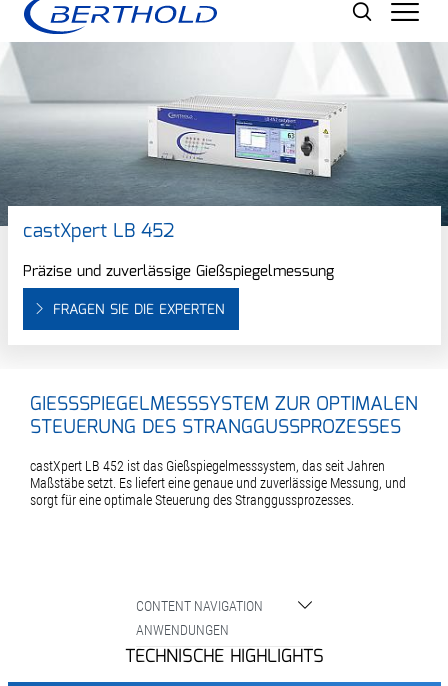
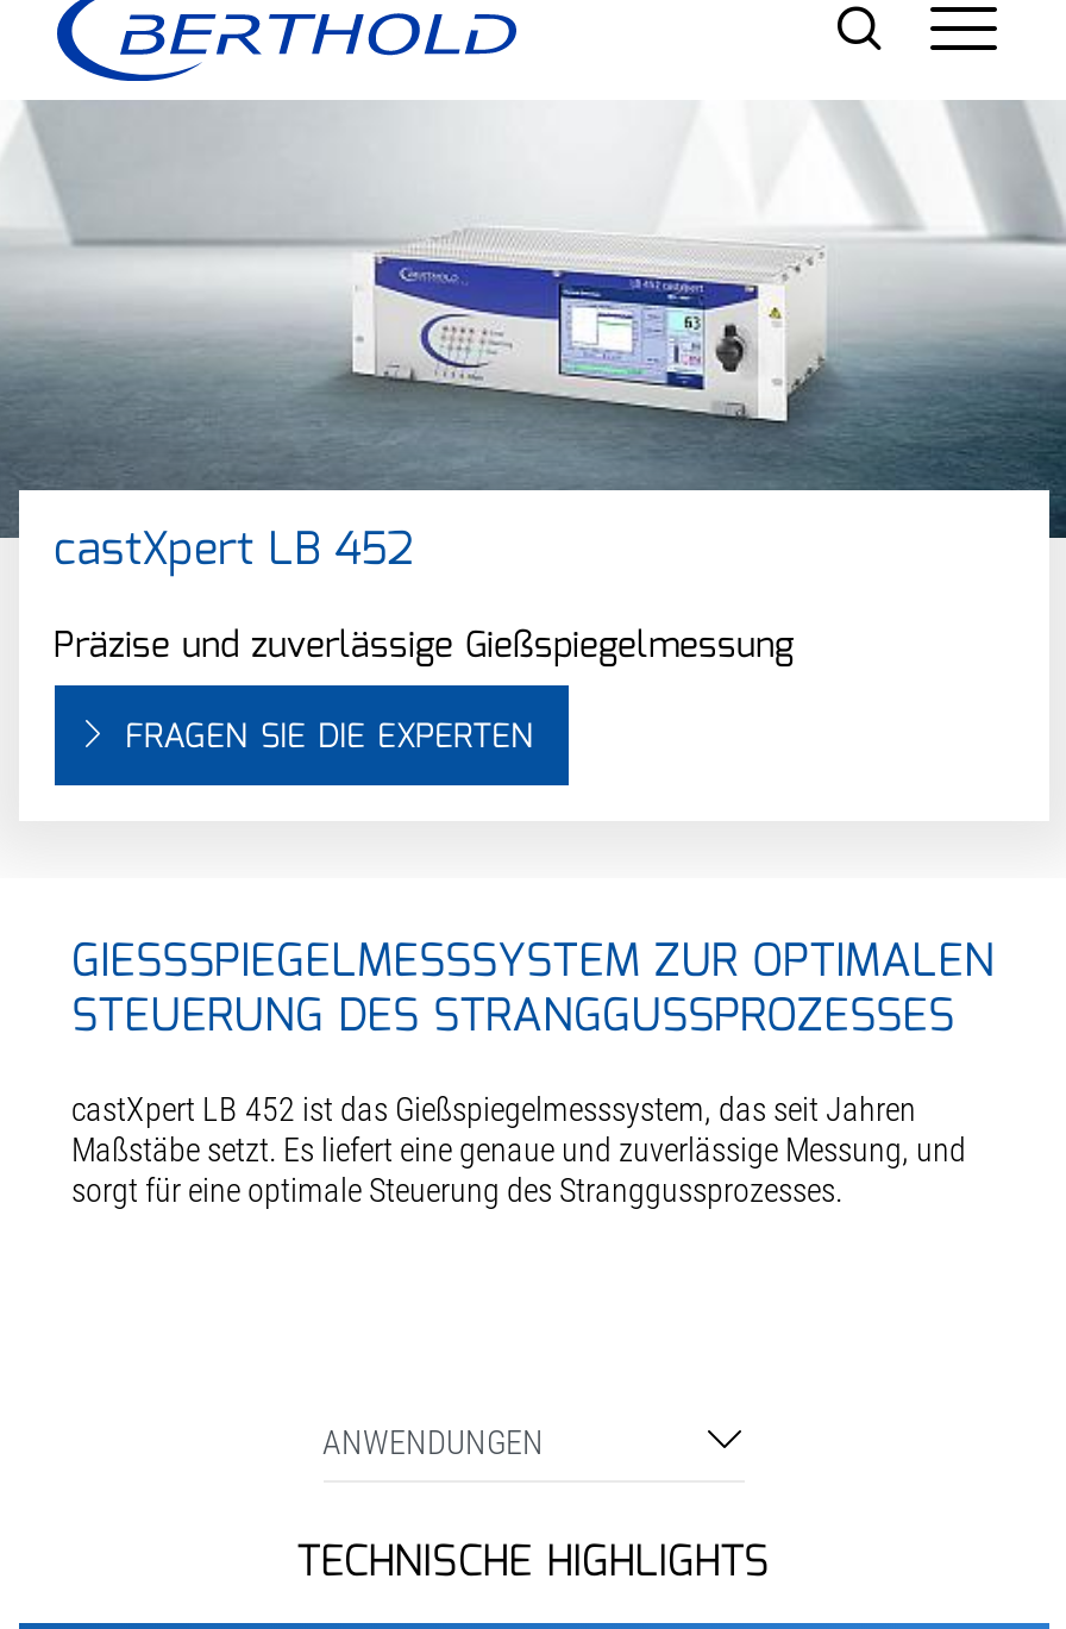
[135,598,262,614] CONTENT NAVIGATION -> none
moved [135,622,228,638] -> [322,1423,544,1461]: ANWENDUNGEN

